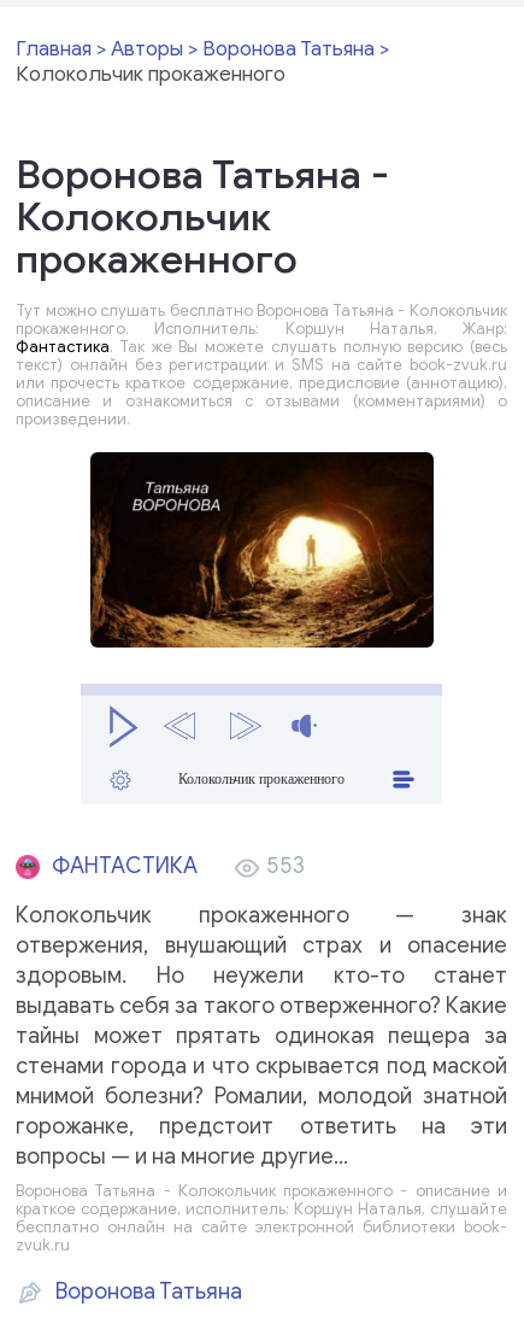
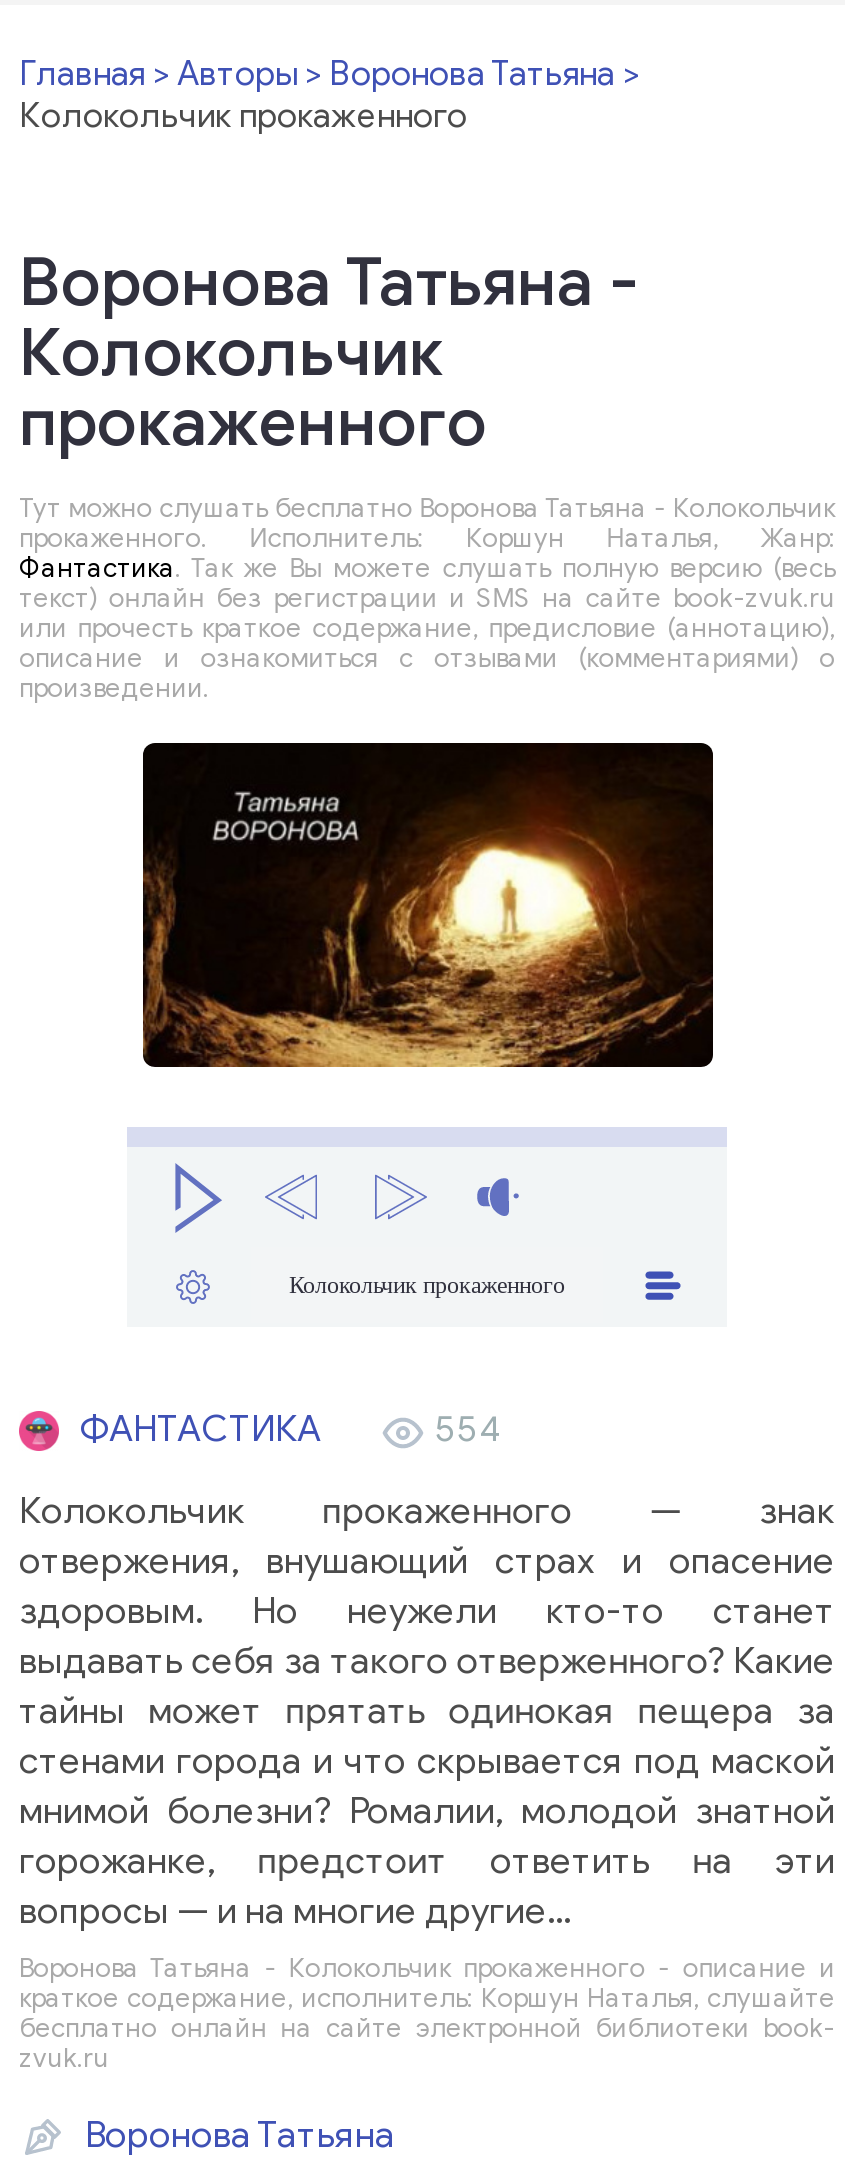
[261,853,305,880] 553 -> [427,1408,501,1452] 554

